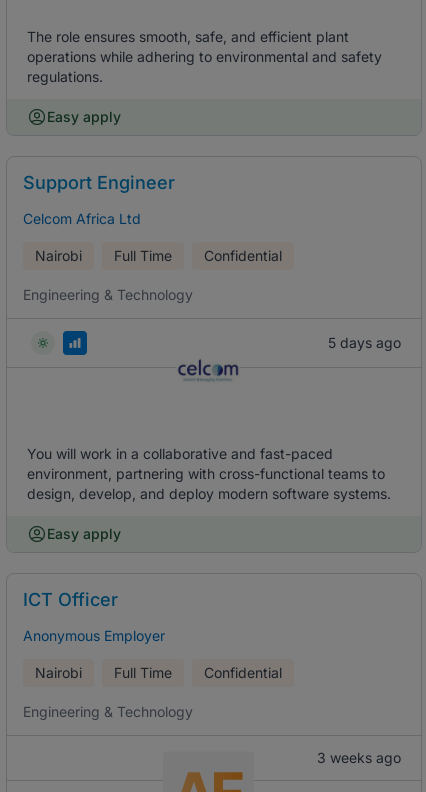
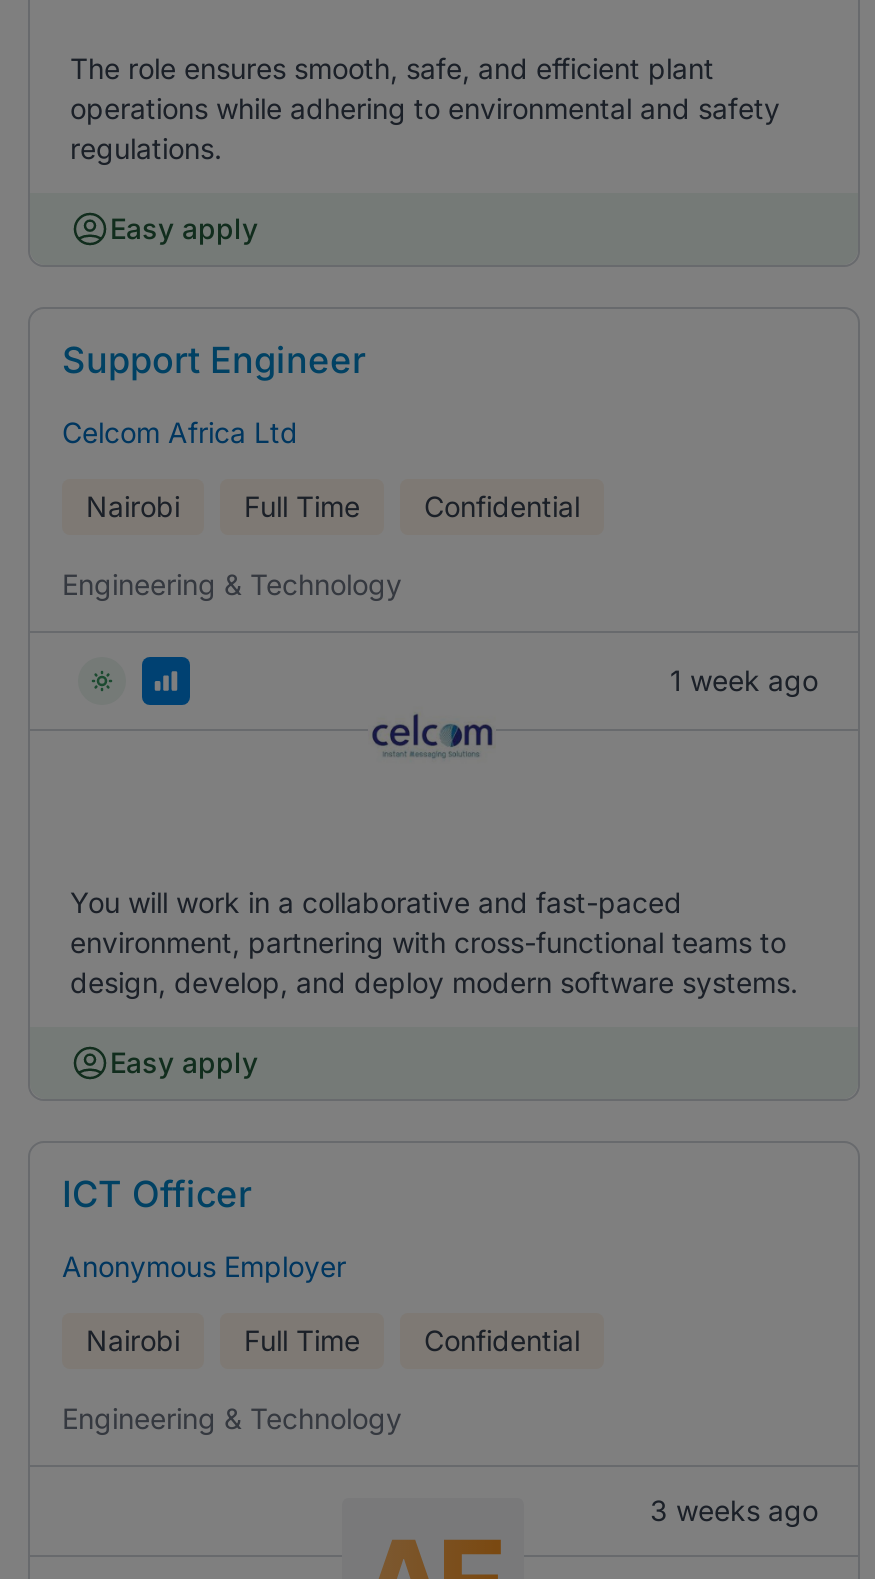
[328,334,401,351] 5 days ago -> [670,663,818,697] 1 week ago

